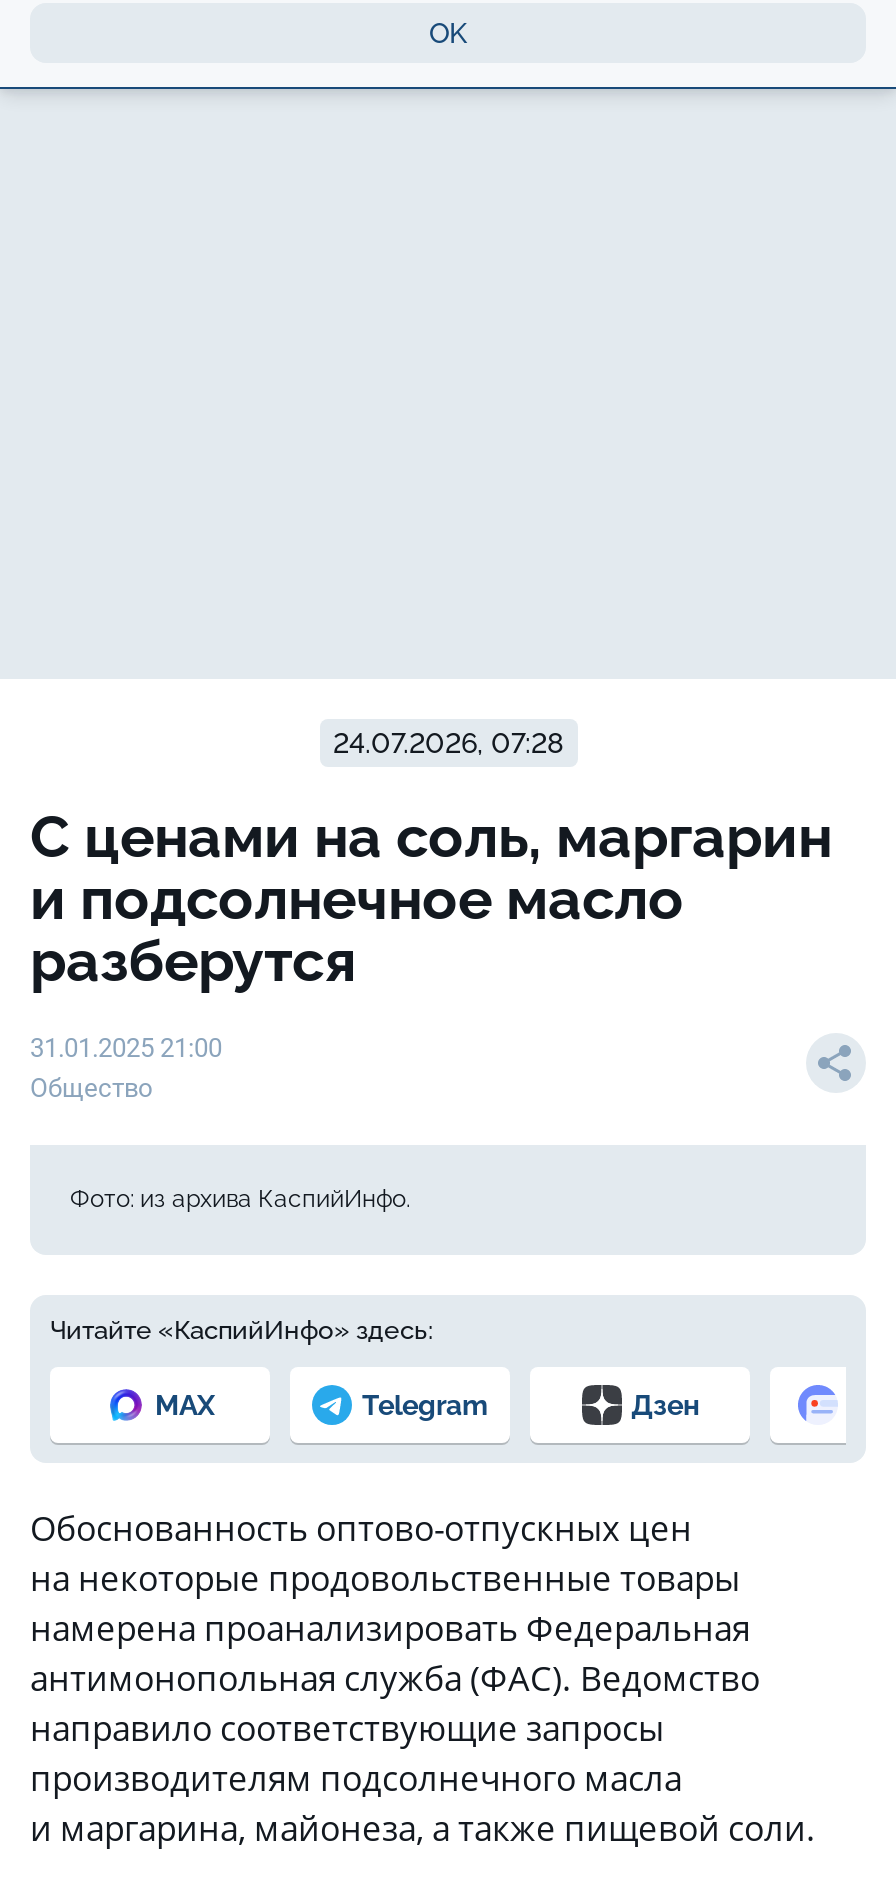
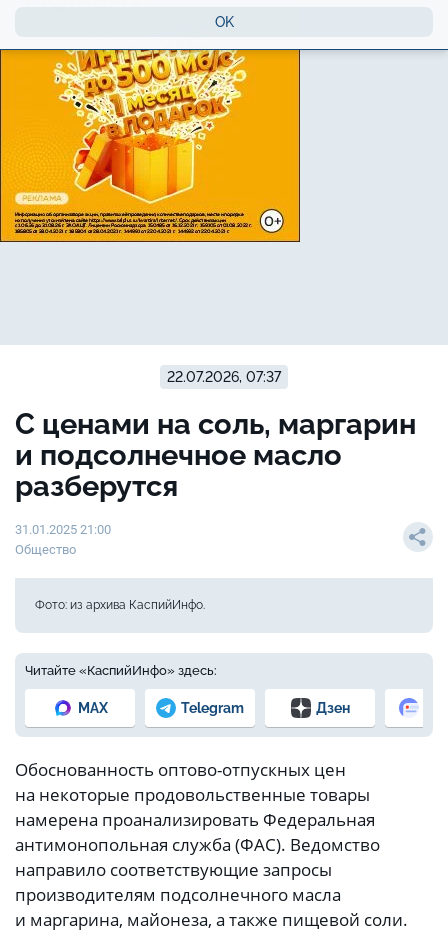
none -> [3,49,301,243] [image]
[333,727,563,759] 24.07.2026, 07:28 -> [167,369,281,385] 22.07.2026, 07:37

